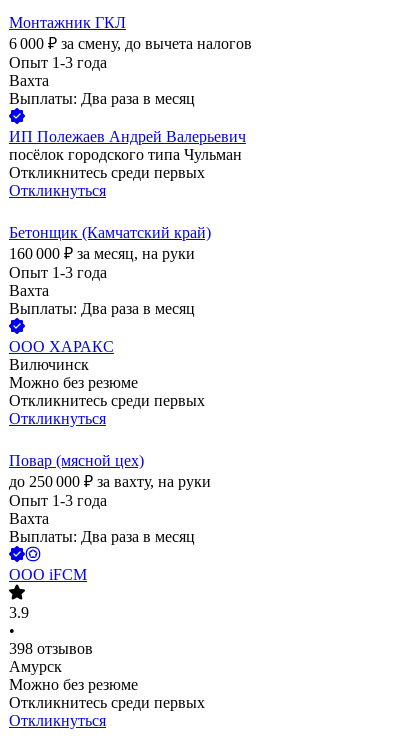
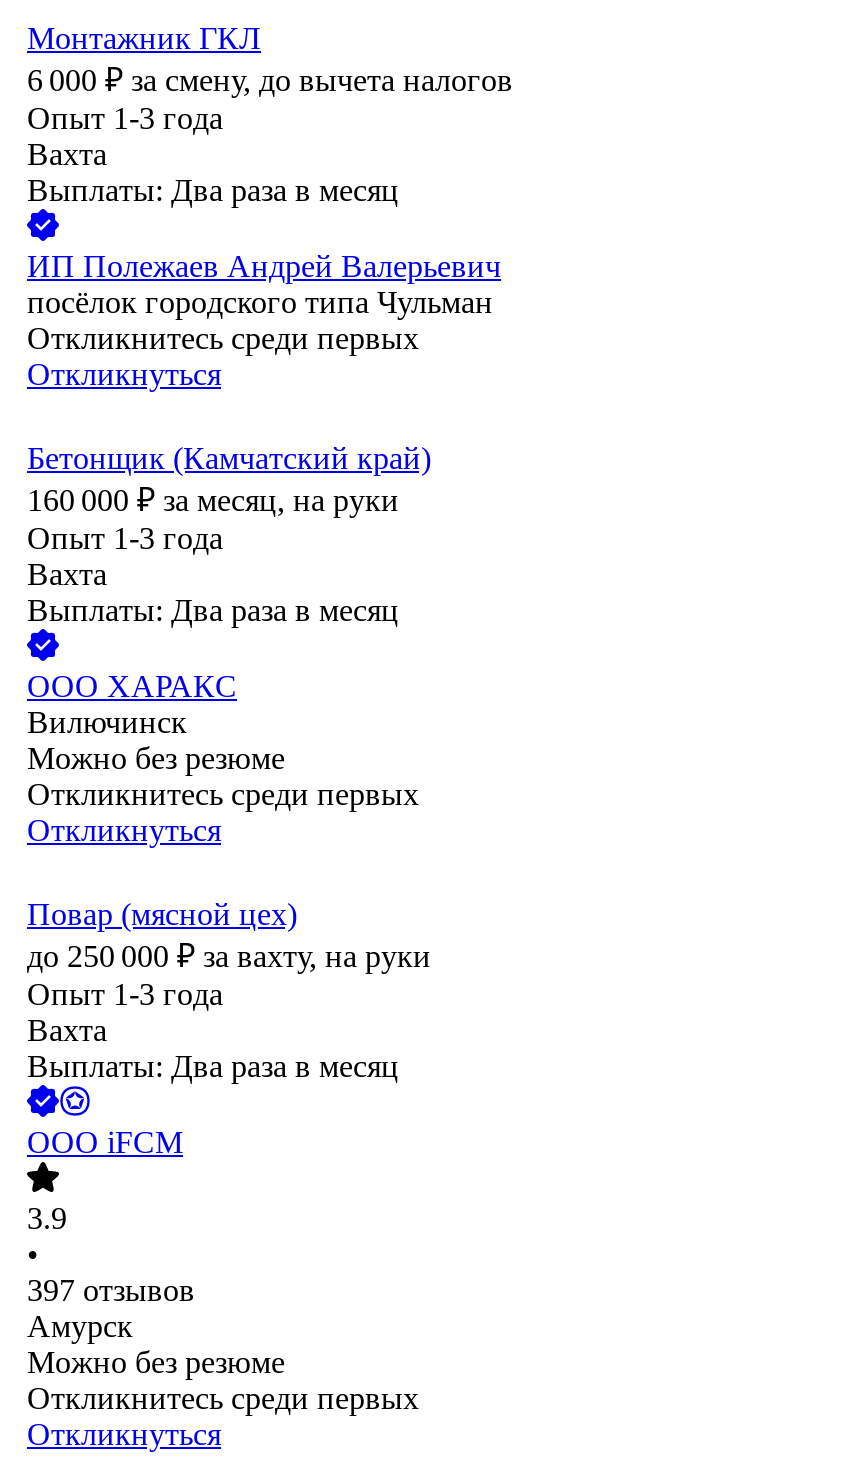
[9,640,93,657] 398 отзывов -> [27,1274,195,1308] 397 отзывов

